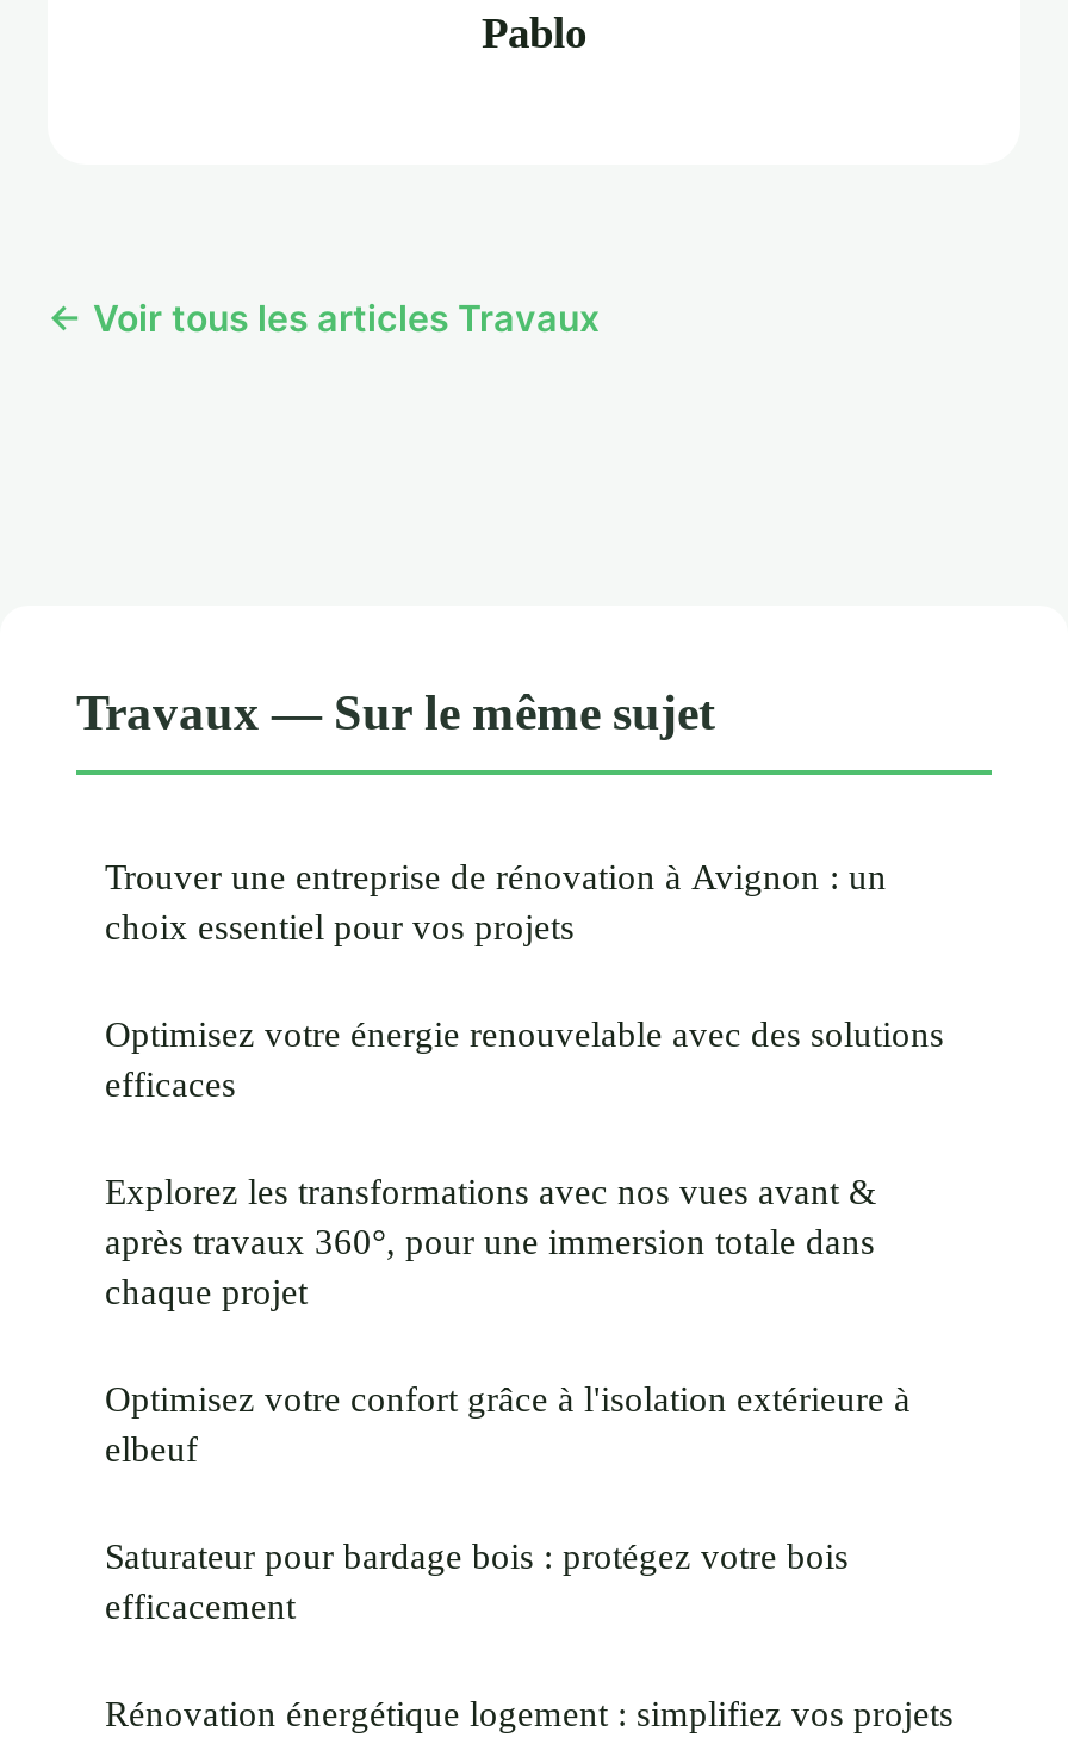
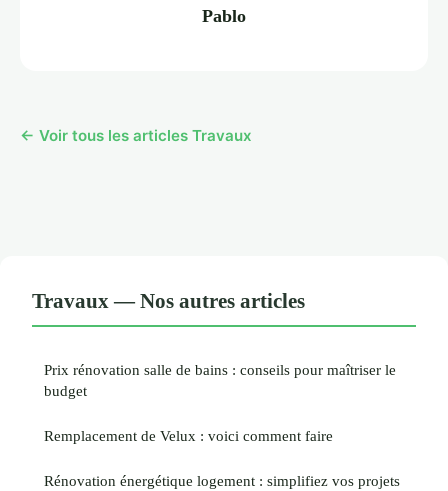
[76,684,944,1625] Travaux — Sur le même sujet | Trouver une entreprise de rénovation à Avignon : un | choix essentiel pour vos projets | Optimisez votre énergie renouvelable avec des solutions | efficaces | Explorez les transformations avec nos vues avant & | après travaux 360°, pour une immersion totale dans | chaque projet | Optimisez votre confort grâce à l'isolation extérieure à | elbeuf | Saturateur pour bardage bois : protégez votre bois | efficacement -> [32,289,396,444] Travaux — Nos autres articles | Prix rénovation salle de bains : conseils pour maîtriser le | budget | Remplacement de Velux : voici comment faire

